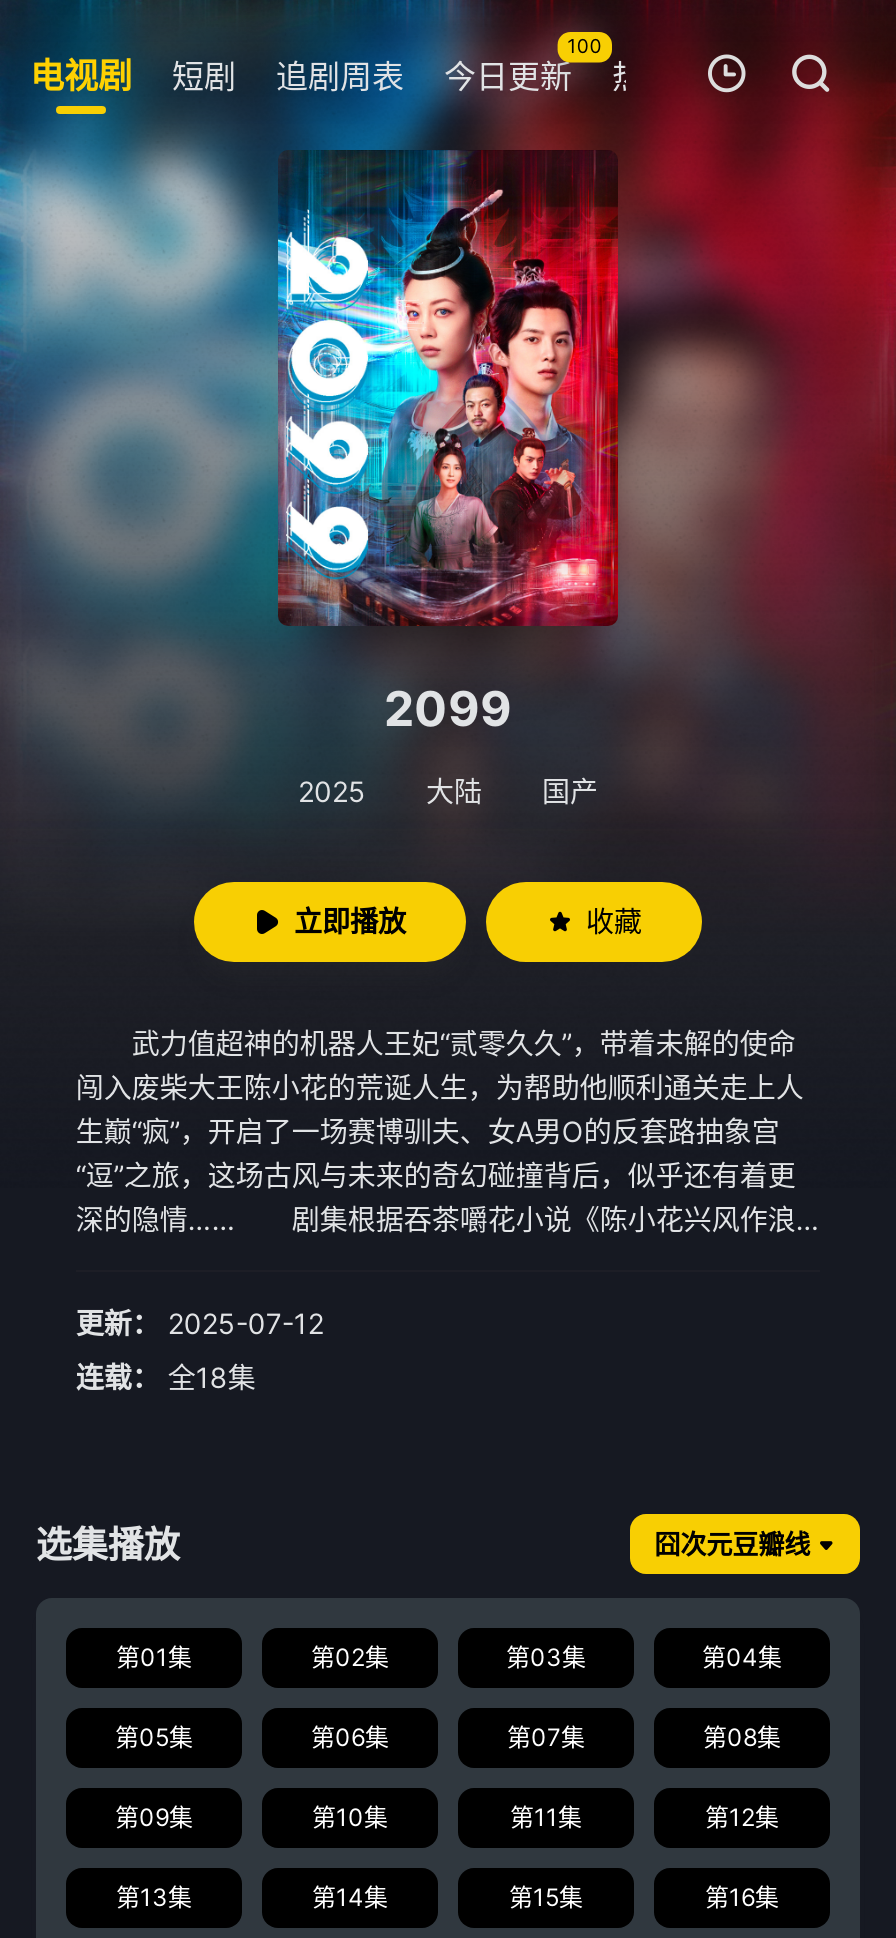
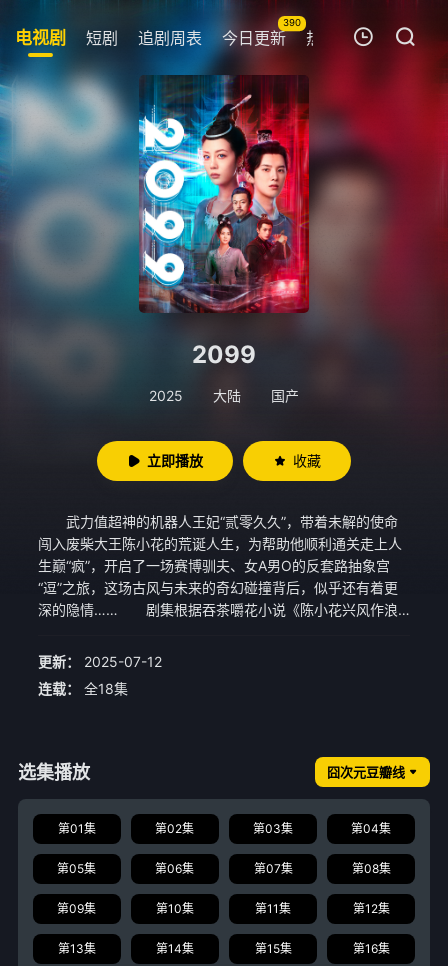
[567,34,602,58] 100 -> [283,17,301,29] 390

